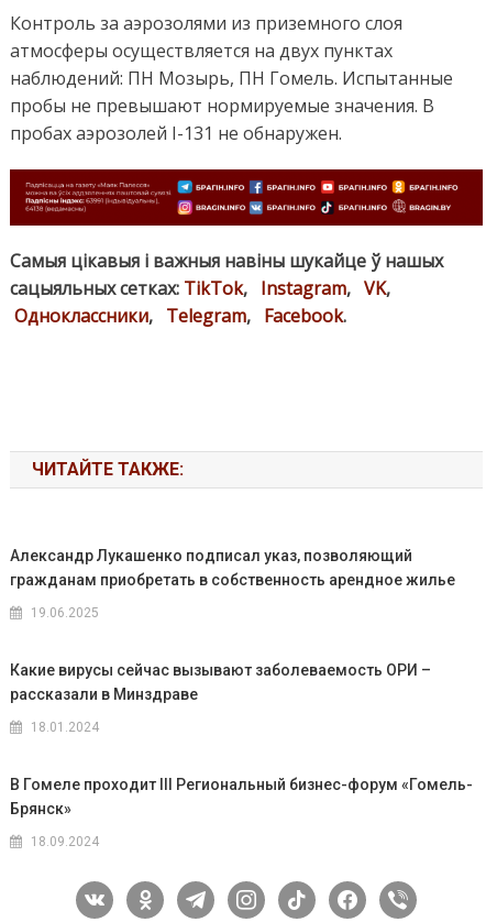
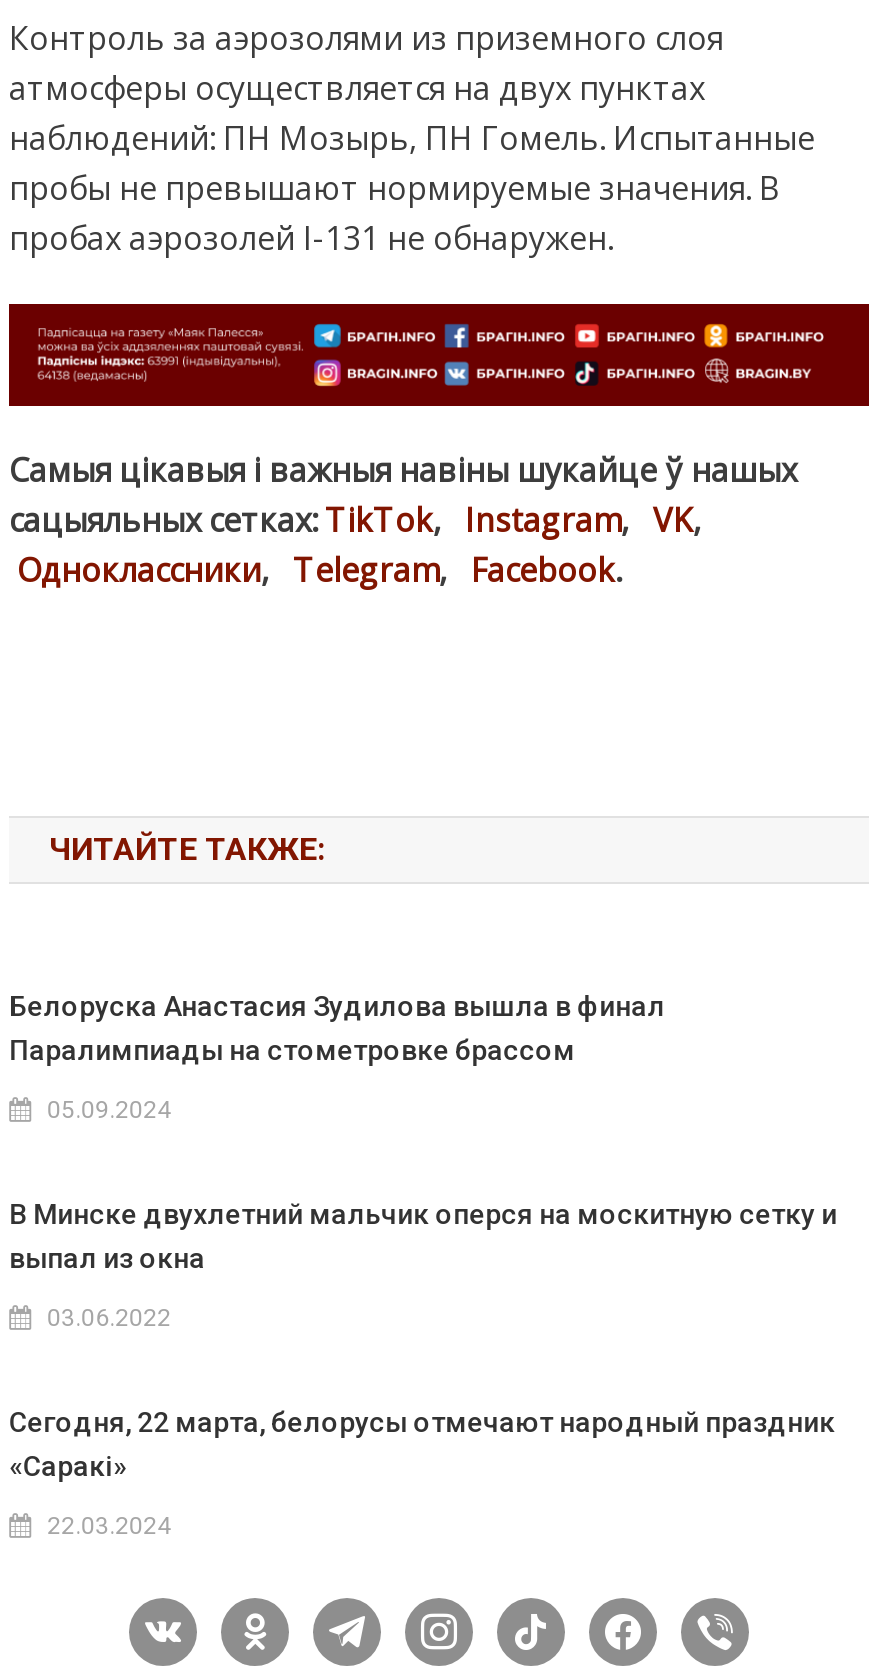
[10,547,455,589] Александр Лукашенко подписал указ, позволяющий | гражданам приобретать в собственность арендное жилье -> [9,991,665,1067] Белоруска Анастасия Зудилова вышла в финал | Паралимпиады на стометровке брассом
[31,605,99,621] 19.06.2025 -> [47,1097,171,1125] 05.09.2024
[10,661,431,703] Какие вирусы сейчас вызывают заболеваемость ОРИ – | рассказали в Минздраве -> [9,1199,837,1275] В Минске двухлетний мальчик оперся на москитную сетку и | выпал из окна
[31,720,99,735] 18.01.2024 -> [47,1305,171,1333] 03.06.2022
[10,776,473,818] В Гомеле проходит III Региональный бизнес-форум «Гомель- | Брянск» -> [9,1407,835,1483] Сегодня, 22 марта, белорусы отмечают народный праздник | «Саракі»
[31,834,99,849] 18.09.2024 -> [47,1513,171,1541] 22.03.2024

